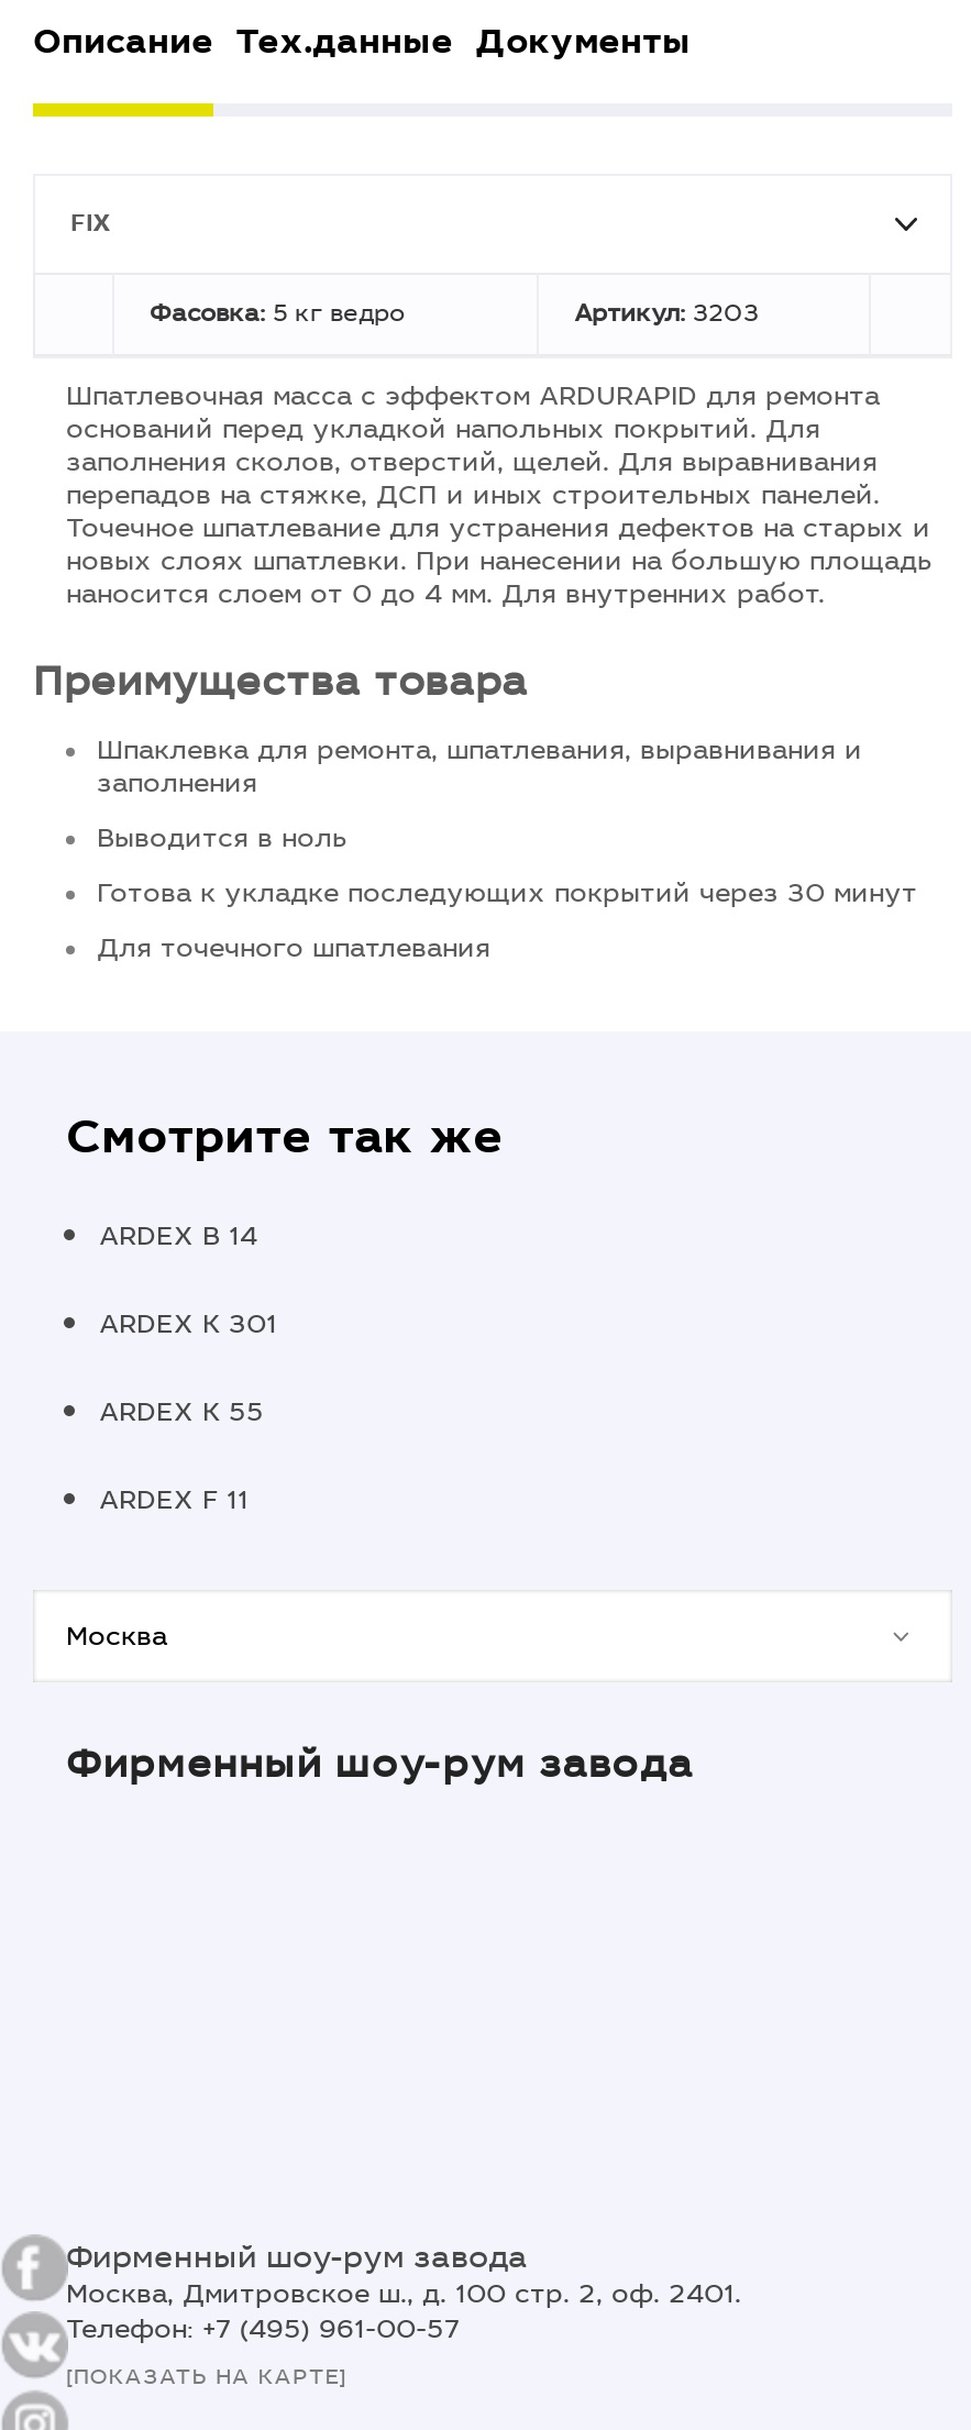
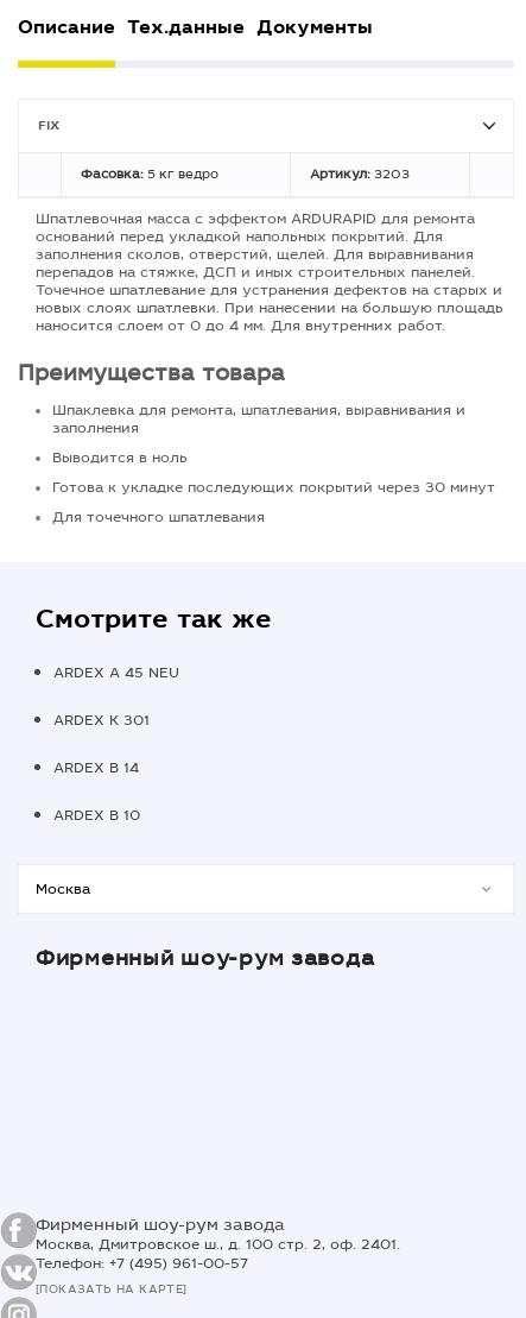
[99,1219,257,1254] ARDEX B 14 -> [53,663,179,682] ARDEX A 45 NEU
[99,1394,264,1430] ARDEX K 55 -> [53,758,139,777] ARDEX B 14
[99,1482,249,1518] ARDEX F 11 -> [53,806,140,825] ARDEX B 10

